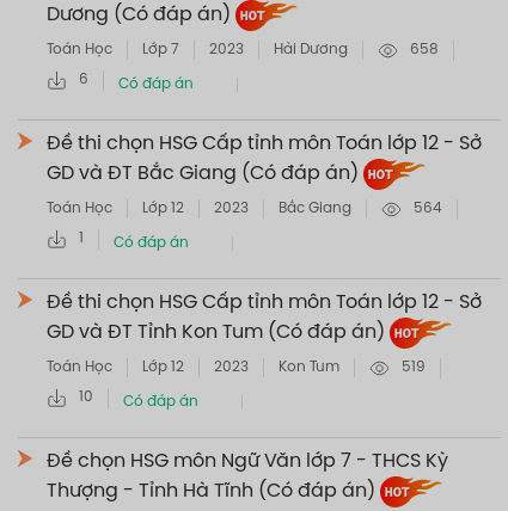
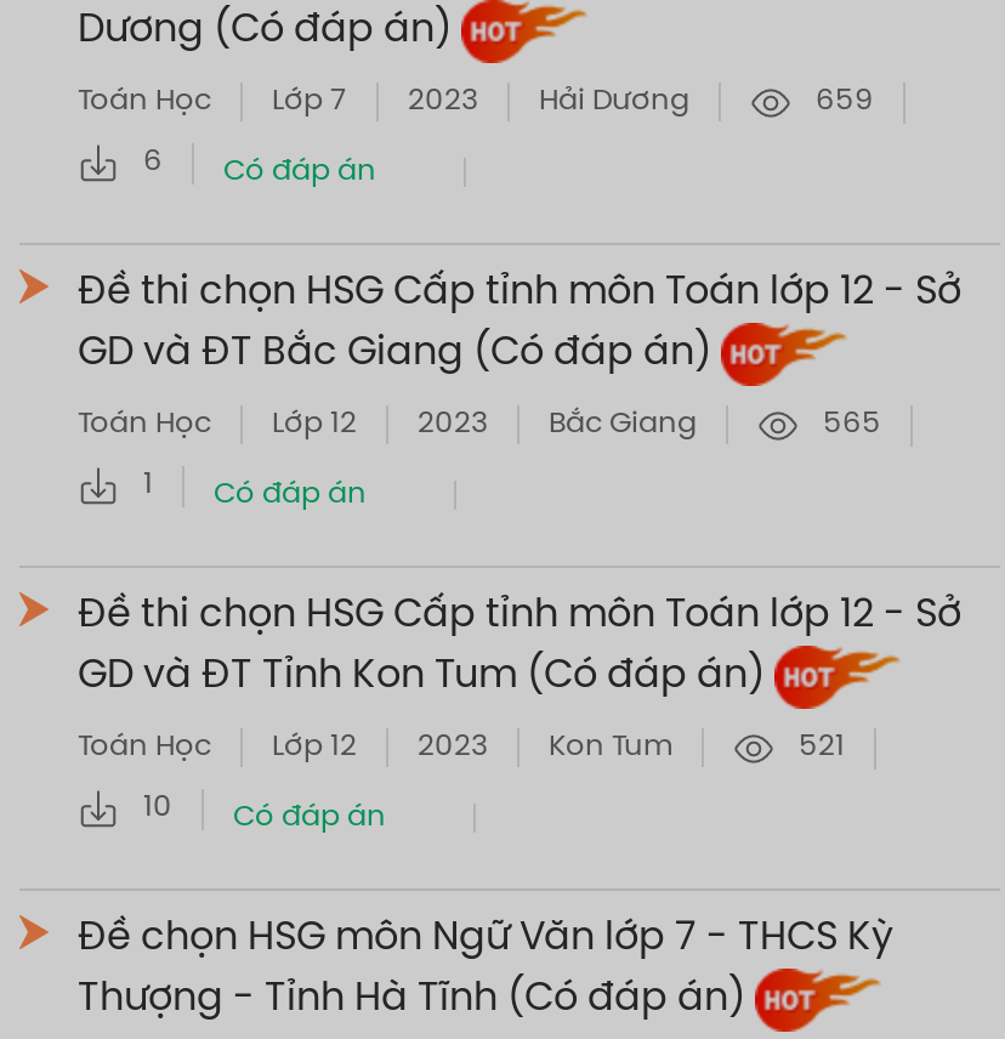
[410,42,439,58] 658 -> [816,86,874,117] 659
[414,201,442,216] 564 -> [823,409,881,440] 565
[402,360,426,375] 519 -> [799,731,845,763] 521

